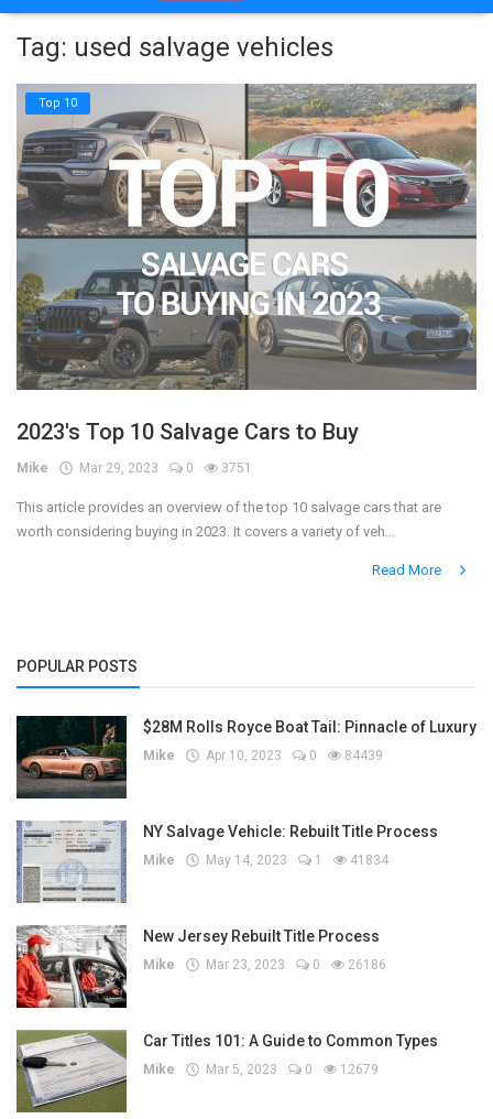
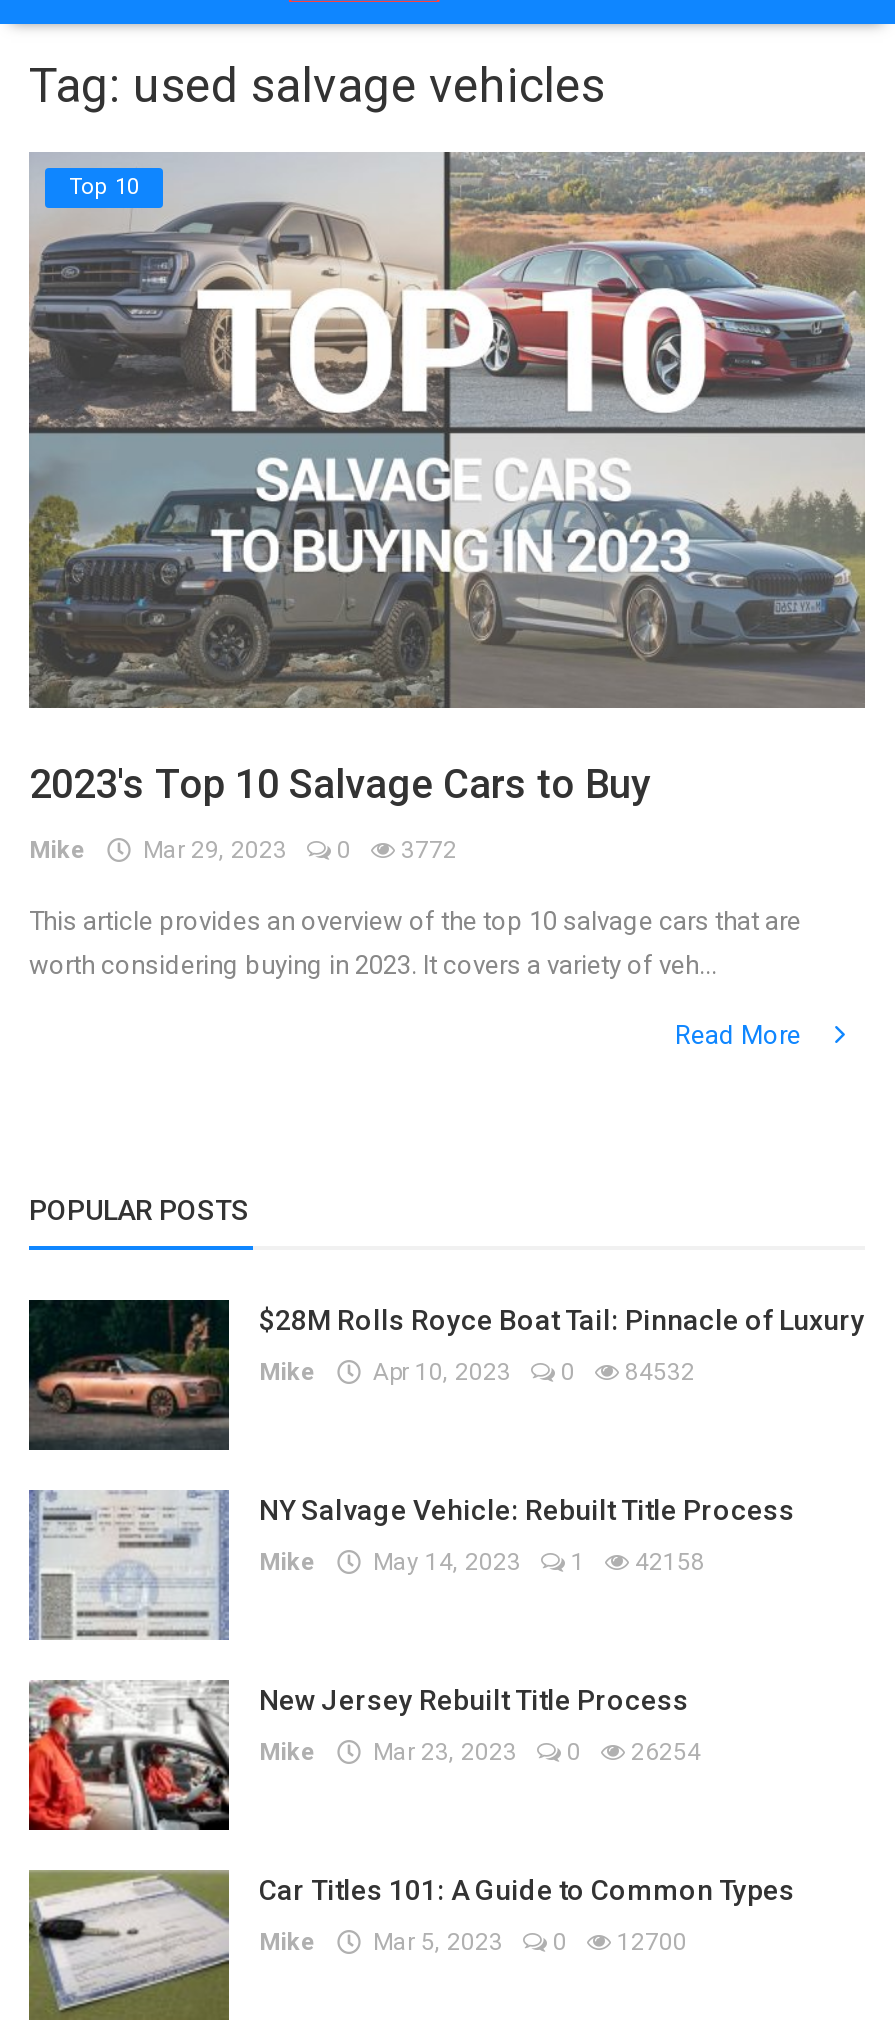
[17,461,252,476] Mike Mar 29, 2023 0 3751 -> [29,837,457,865] Mike Mar 29, 2023 0 3772
[143,748,383,763] Mike Apr 10, 2023 0 84439 -> [259,1358,695,1386] Mike Apr 10, 2023 0 84532
[143,852,388,868] Mike May 14, 2023 1 41834 -> [259,1548,705,1576] Mike May 14, 2023 1 42158
[143,957,386,973] Mike Mar 23, 2023 0 26186 -> [259,1738,701,1766] Mike Mar 23, 2023 0 26254
[143,1062,379,1077] Mike Mar 5, 2023 0 12679 -> [259,1928,687,1956] Mike Mar 5, 2023 0 12700

